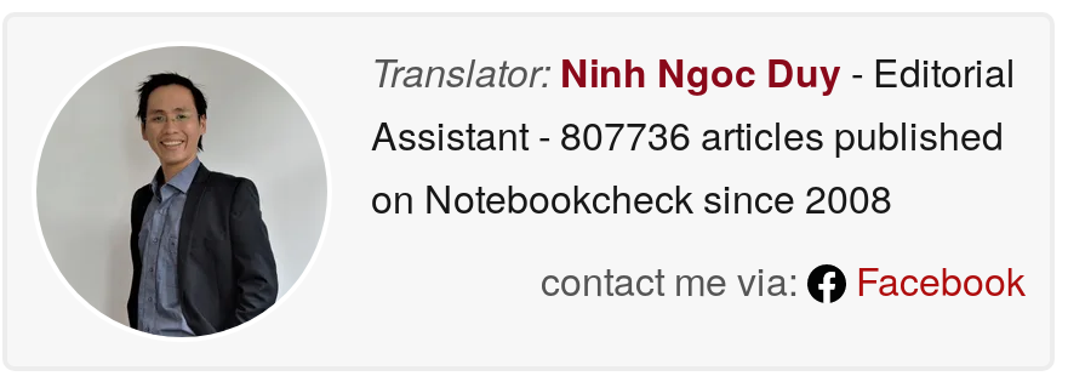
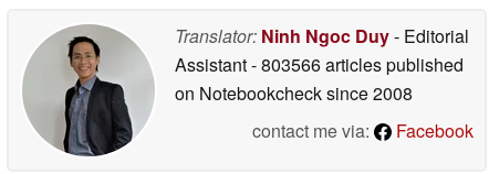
[371,106,1004,161] Assistant - 807736 articles published -> [175,51,464,77] Assistant - 803566 articles published

